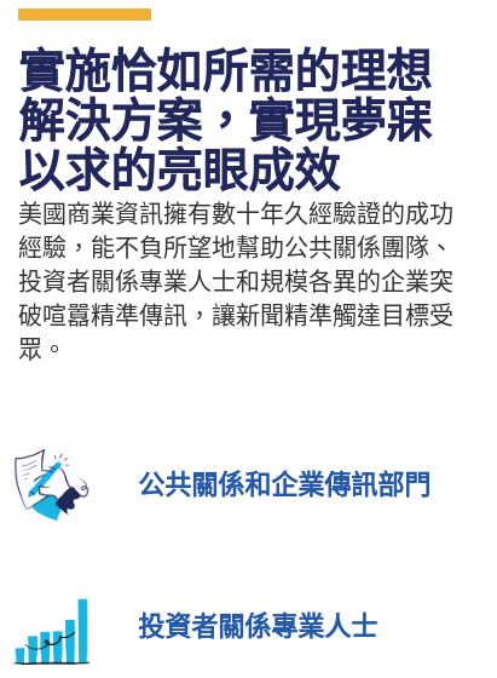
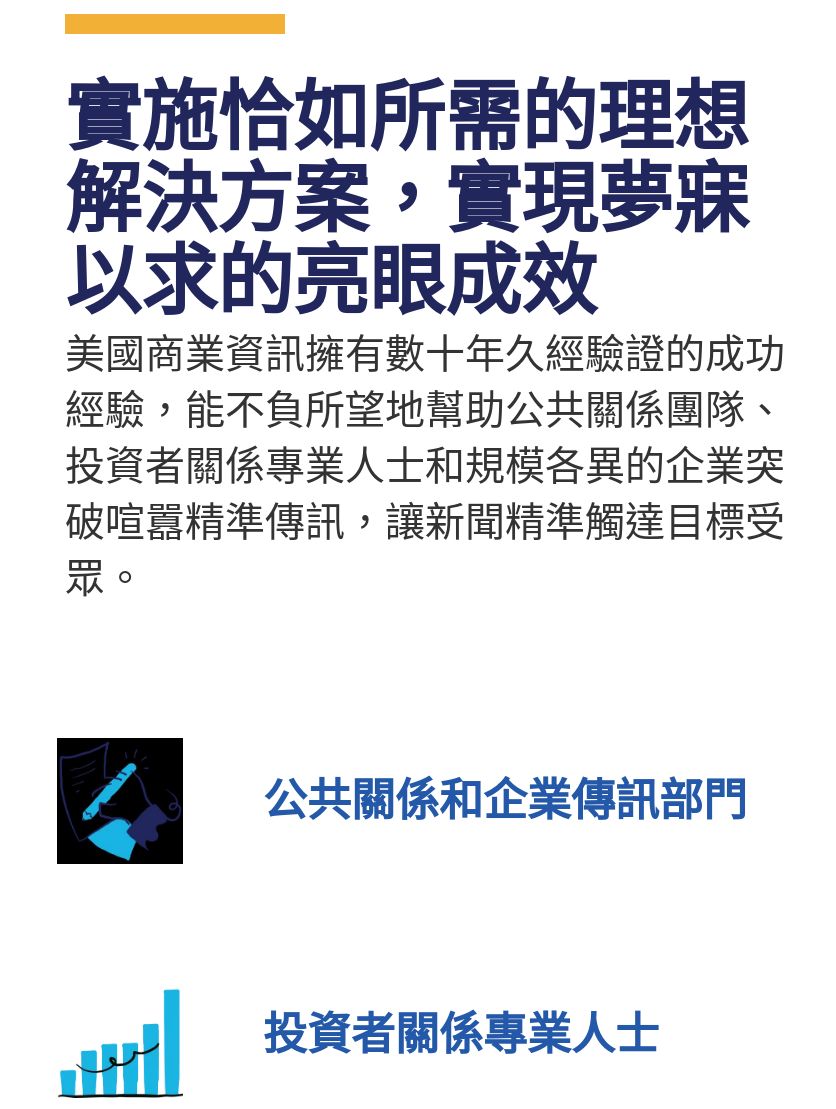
[13,447,89,523] [image] -> [55,736,185,866] [image]

